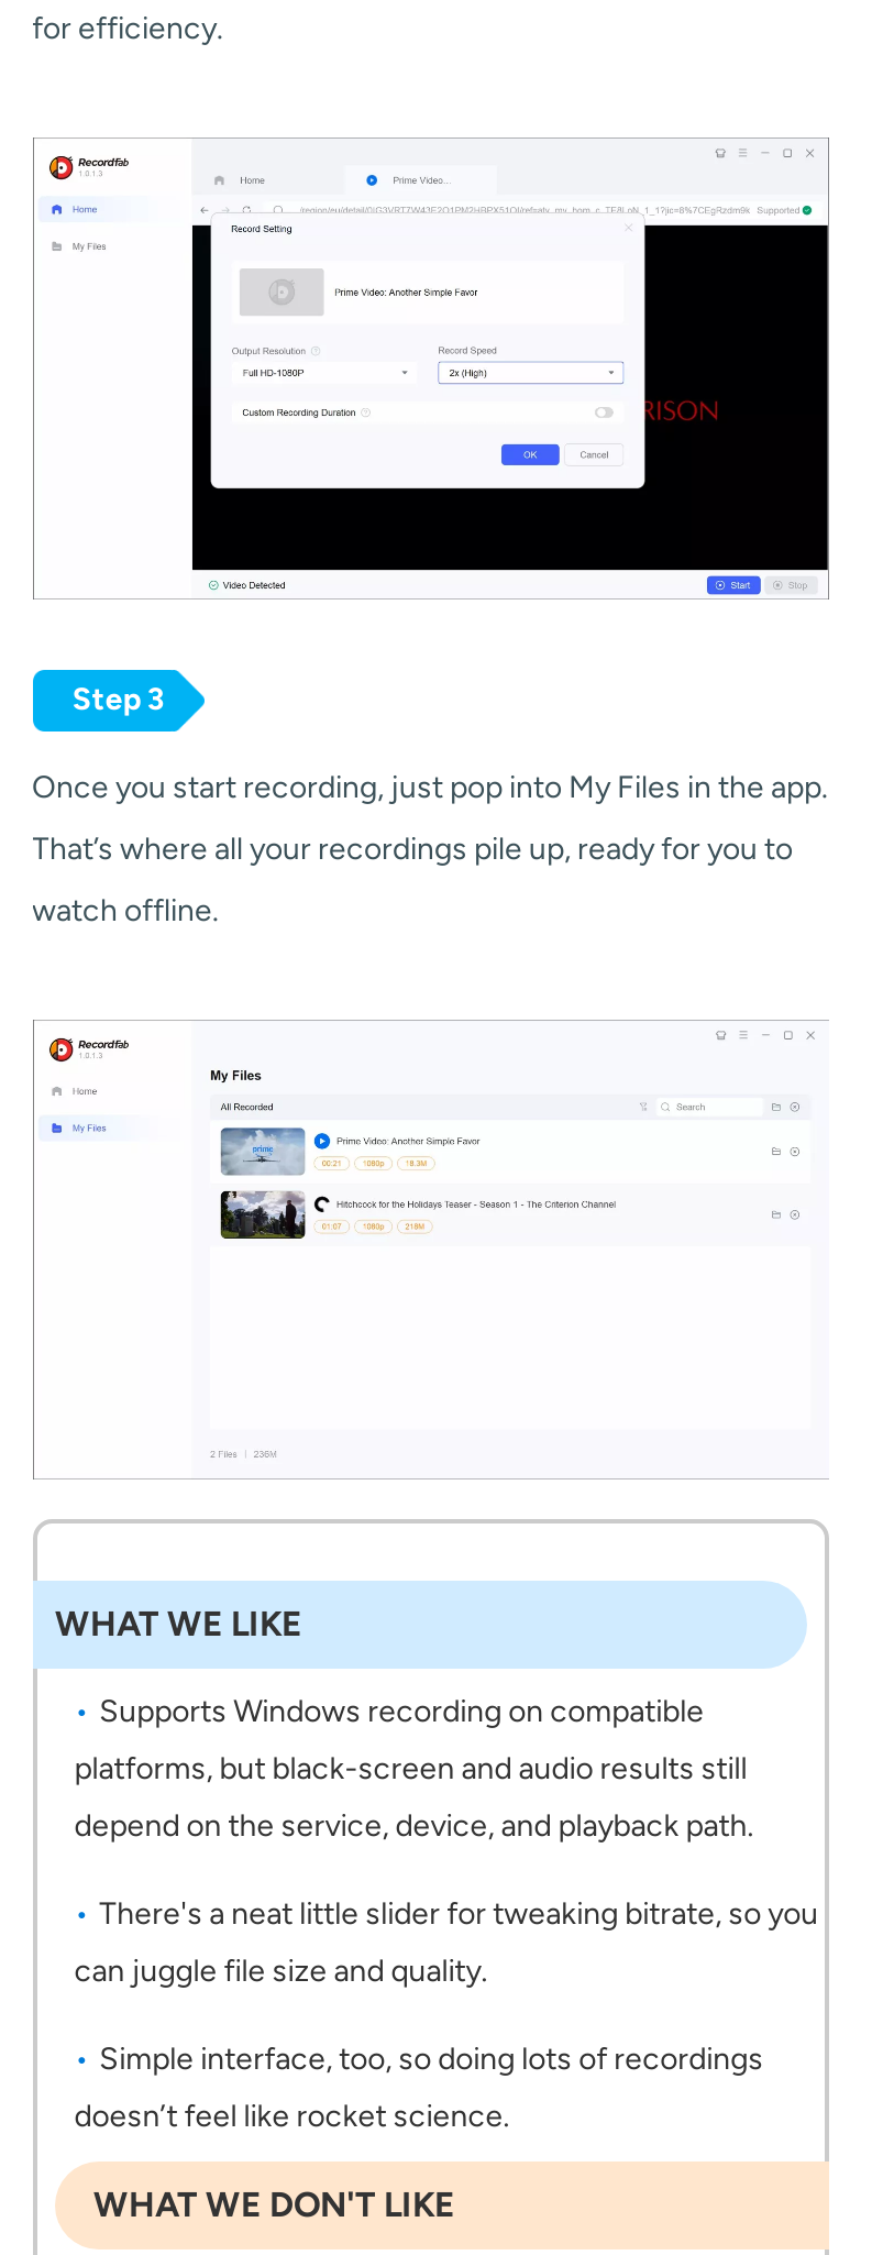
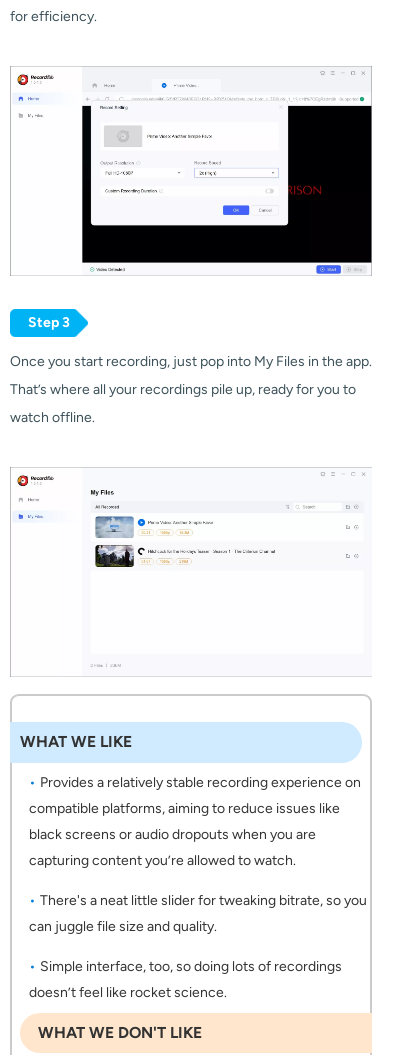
[74,1693,754,1845] Supports Windows recording on compatible | platforms, but black-screen and audio results still | depend on the service, device, and playback path. -> [29,773,361,868] Provides a relatively stable recording experience on | compatible platforms, aiming to reduce issues like | black screens or audio dropouts when you are | capturing content you’re allowed to watch.

